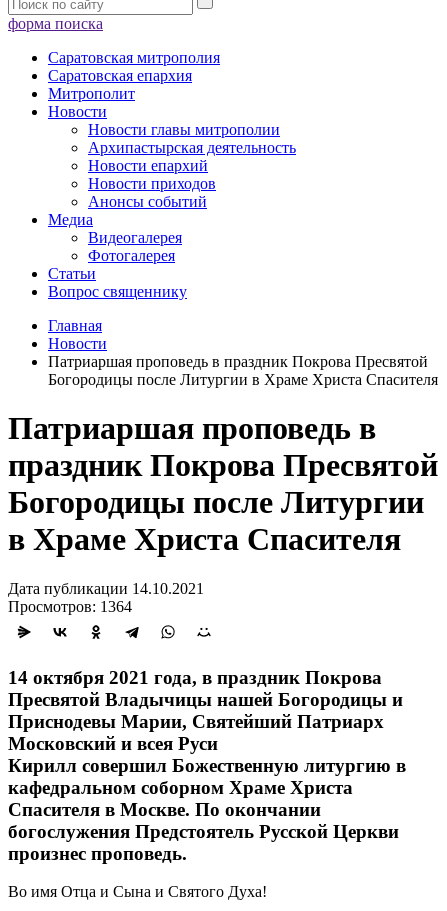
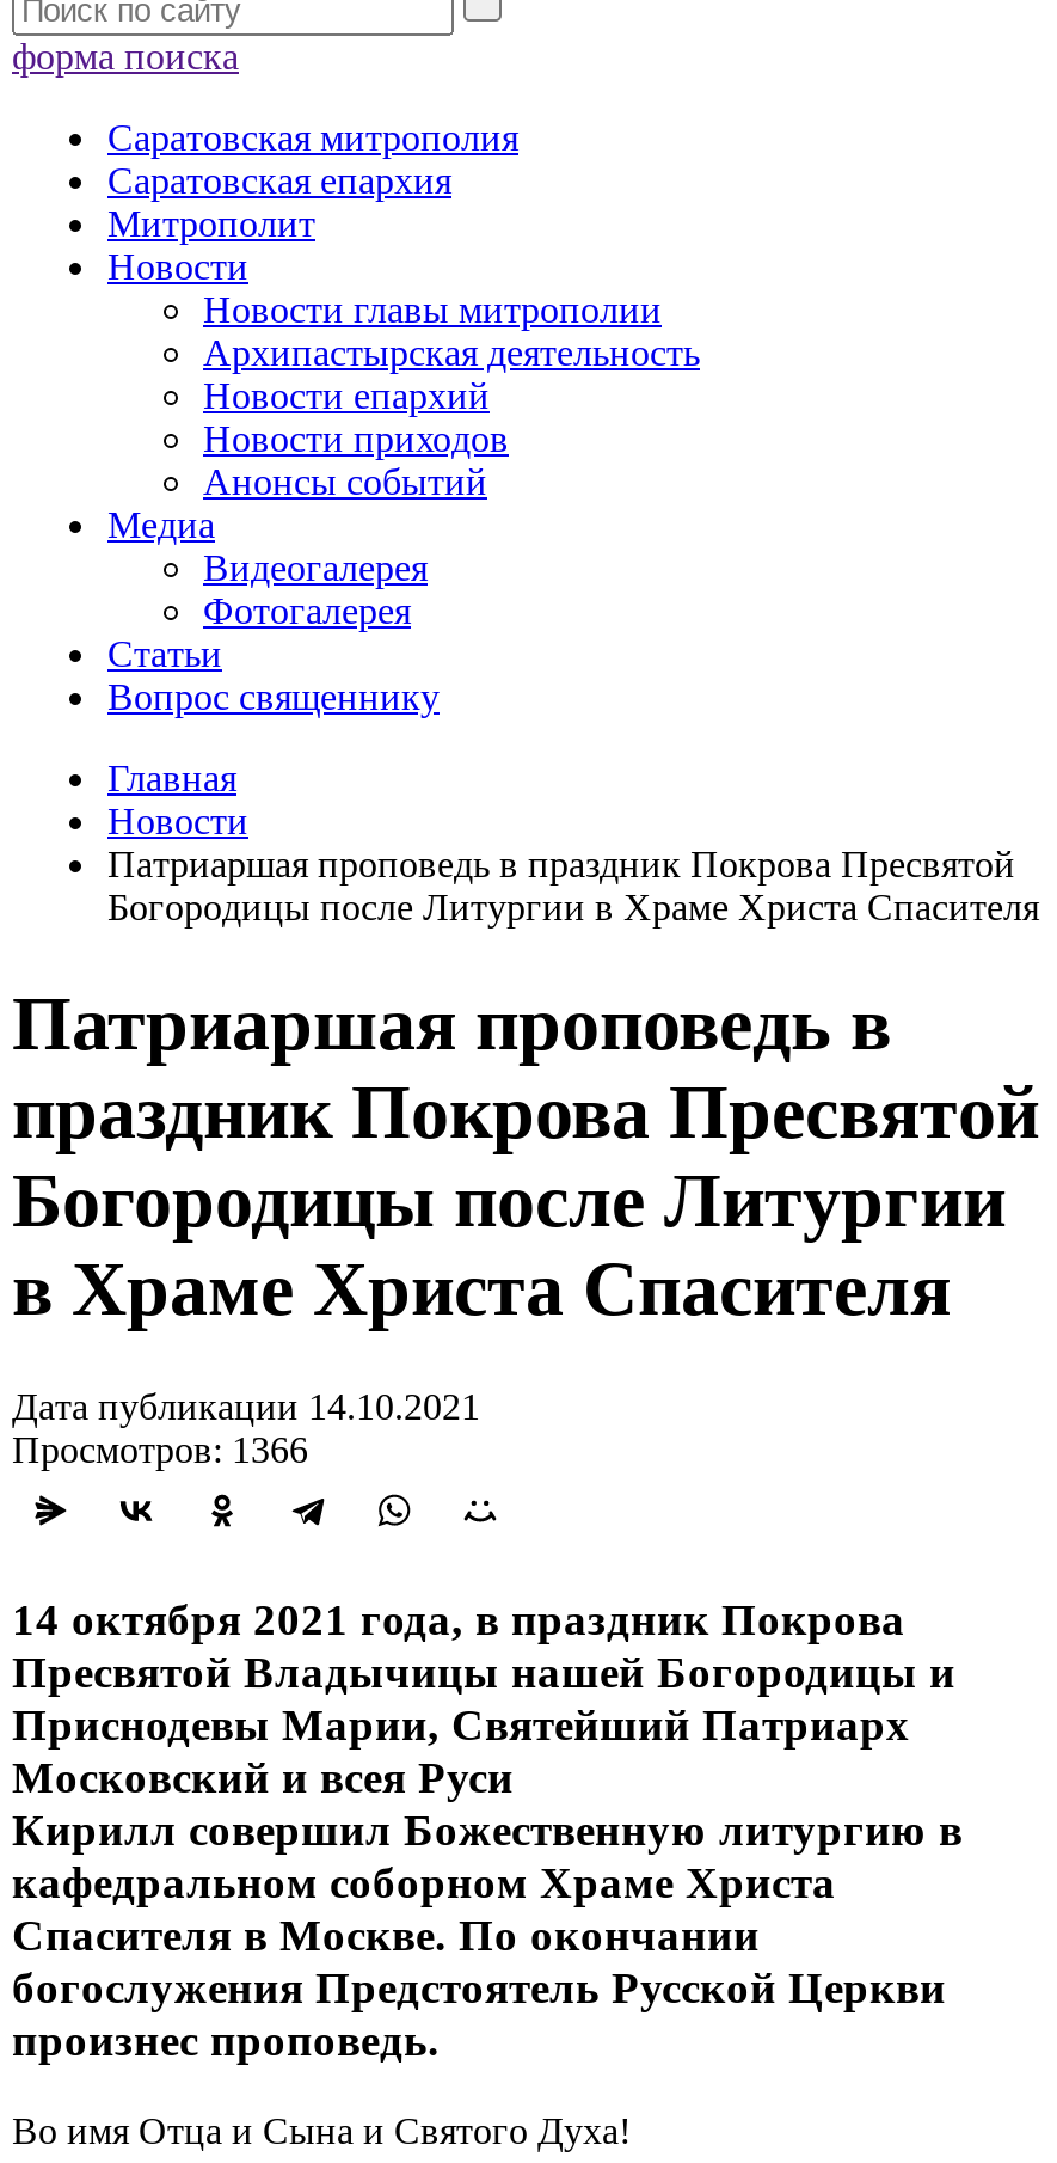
[8,598,132,615] Просмотров: 1364 -> [12,1429,308,1470] Просмотров: 1366

